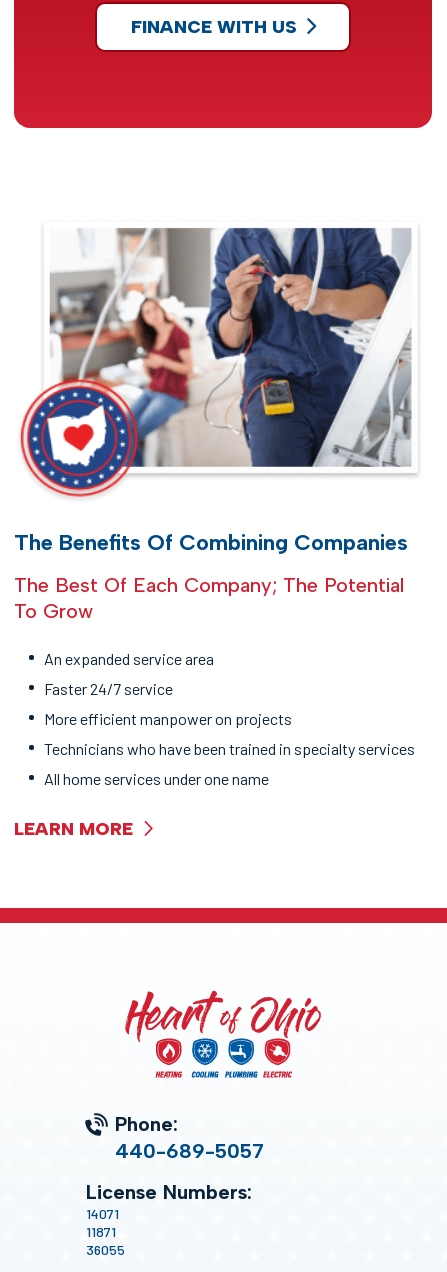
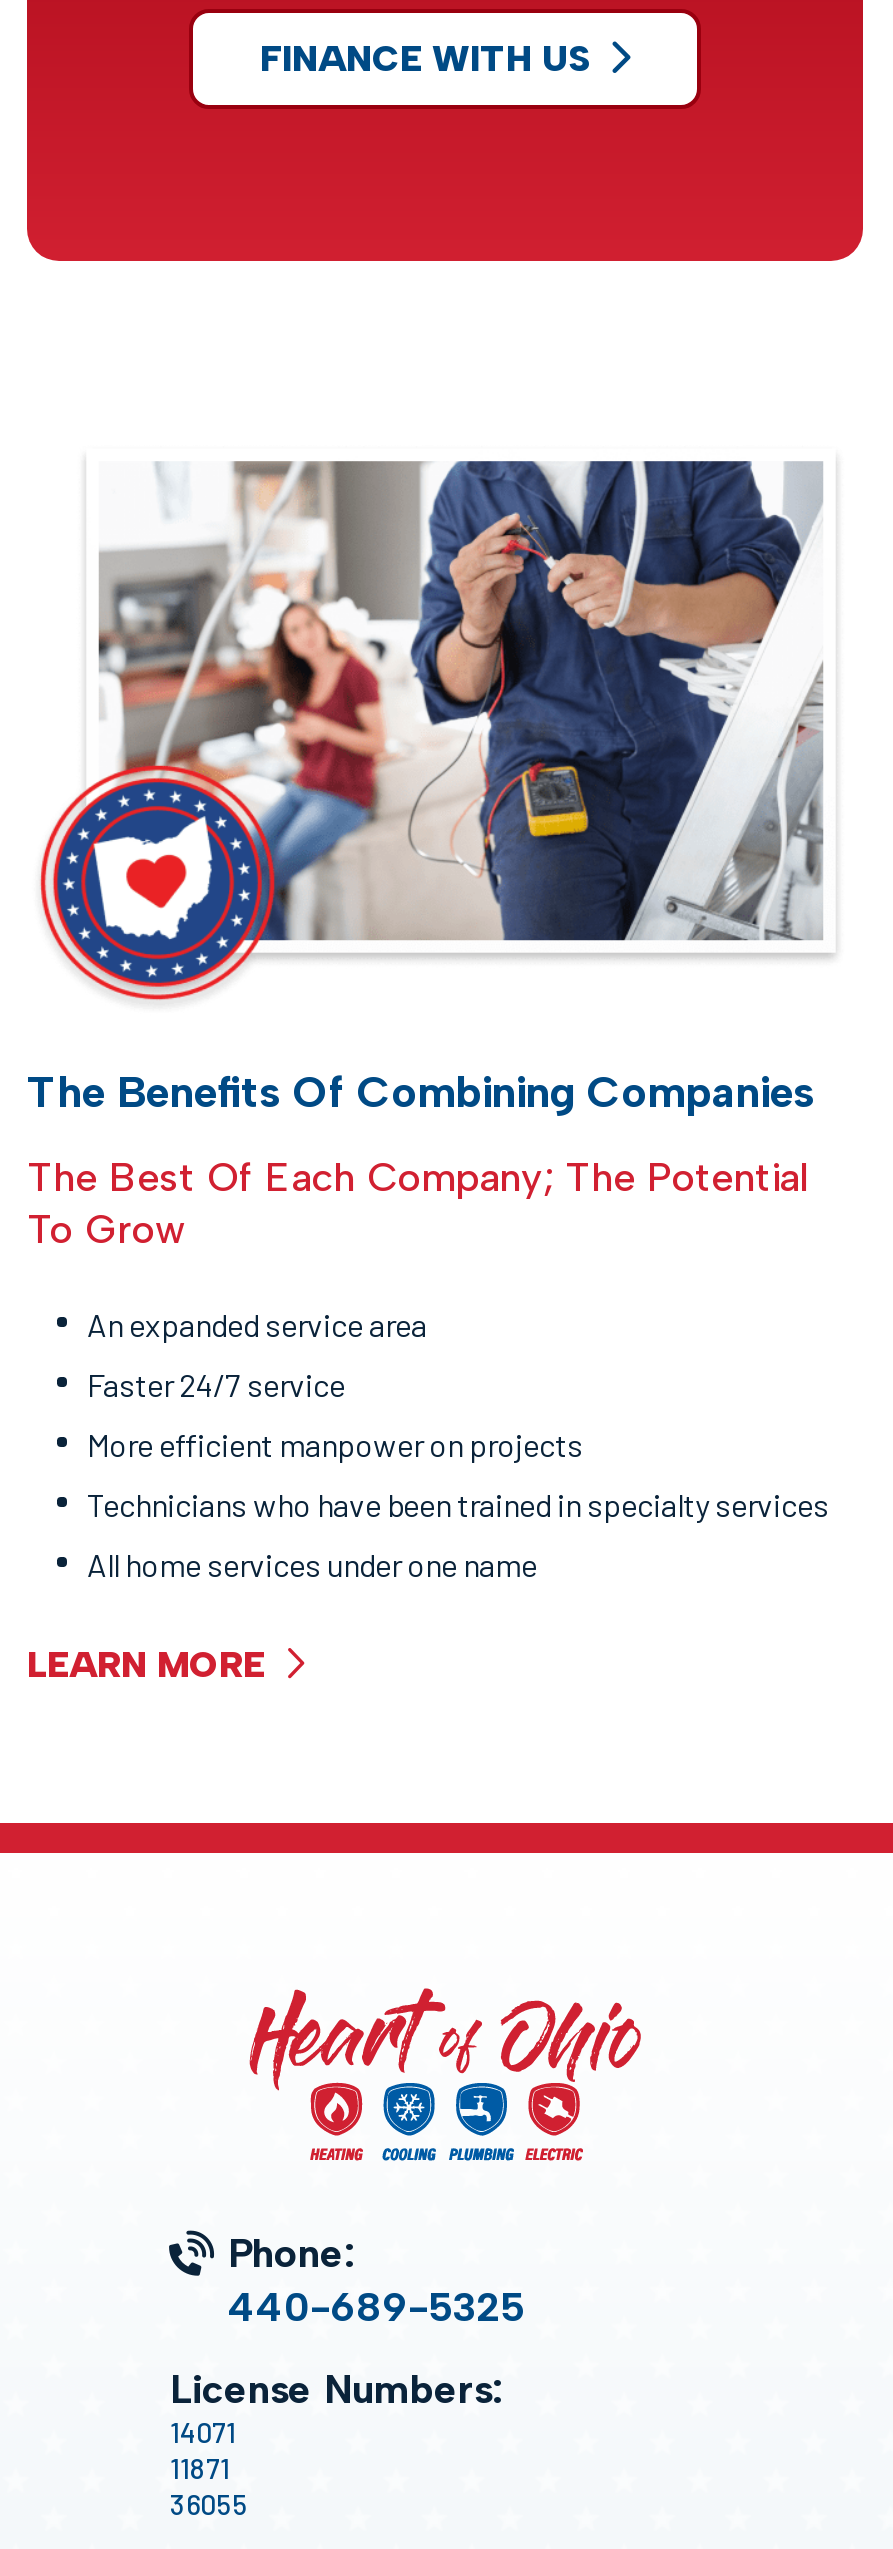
[114,1139,263,1163] 440-689-5057 -> [228,2284,524,2332] 440-689-5325

